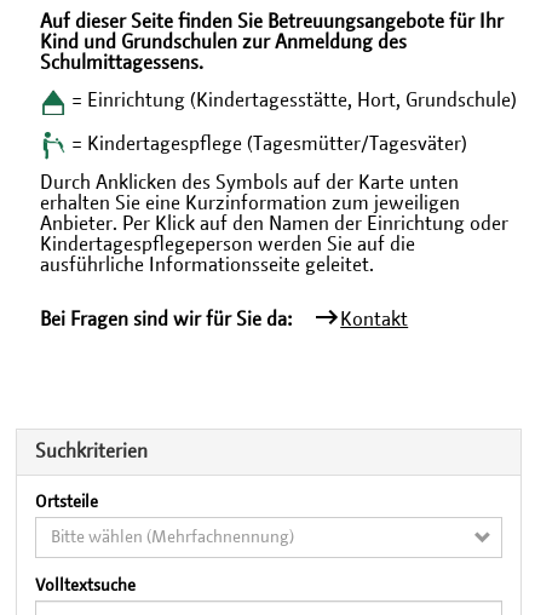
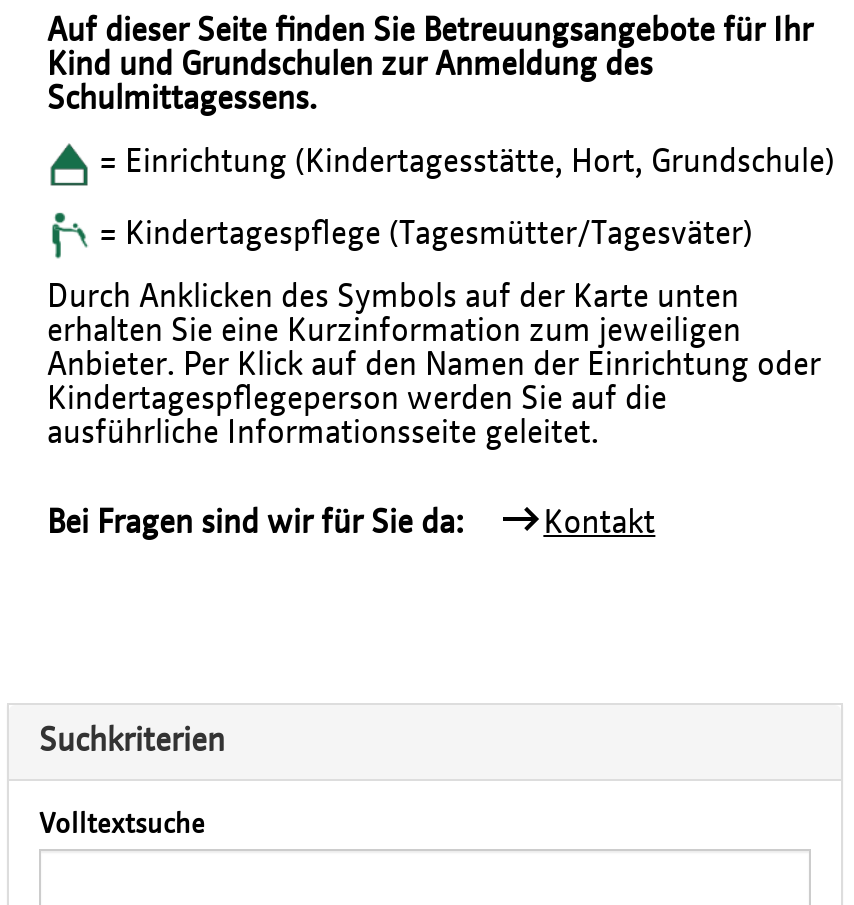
[35,494,294,546] Ortsteile | Bitte wählen (Mehrfachnennung) -> none

